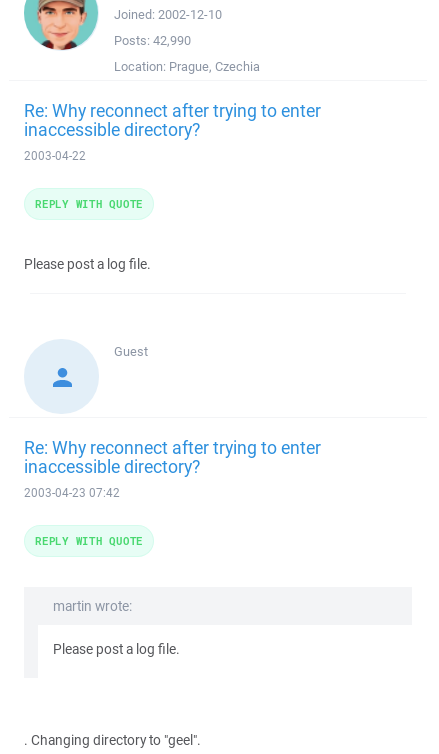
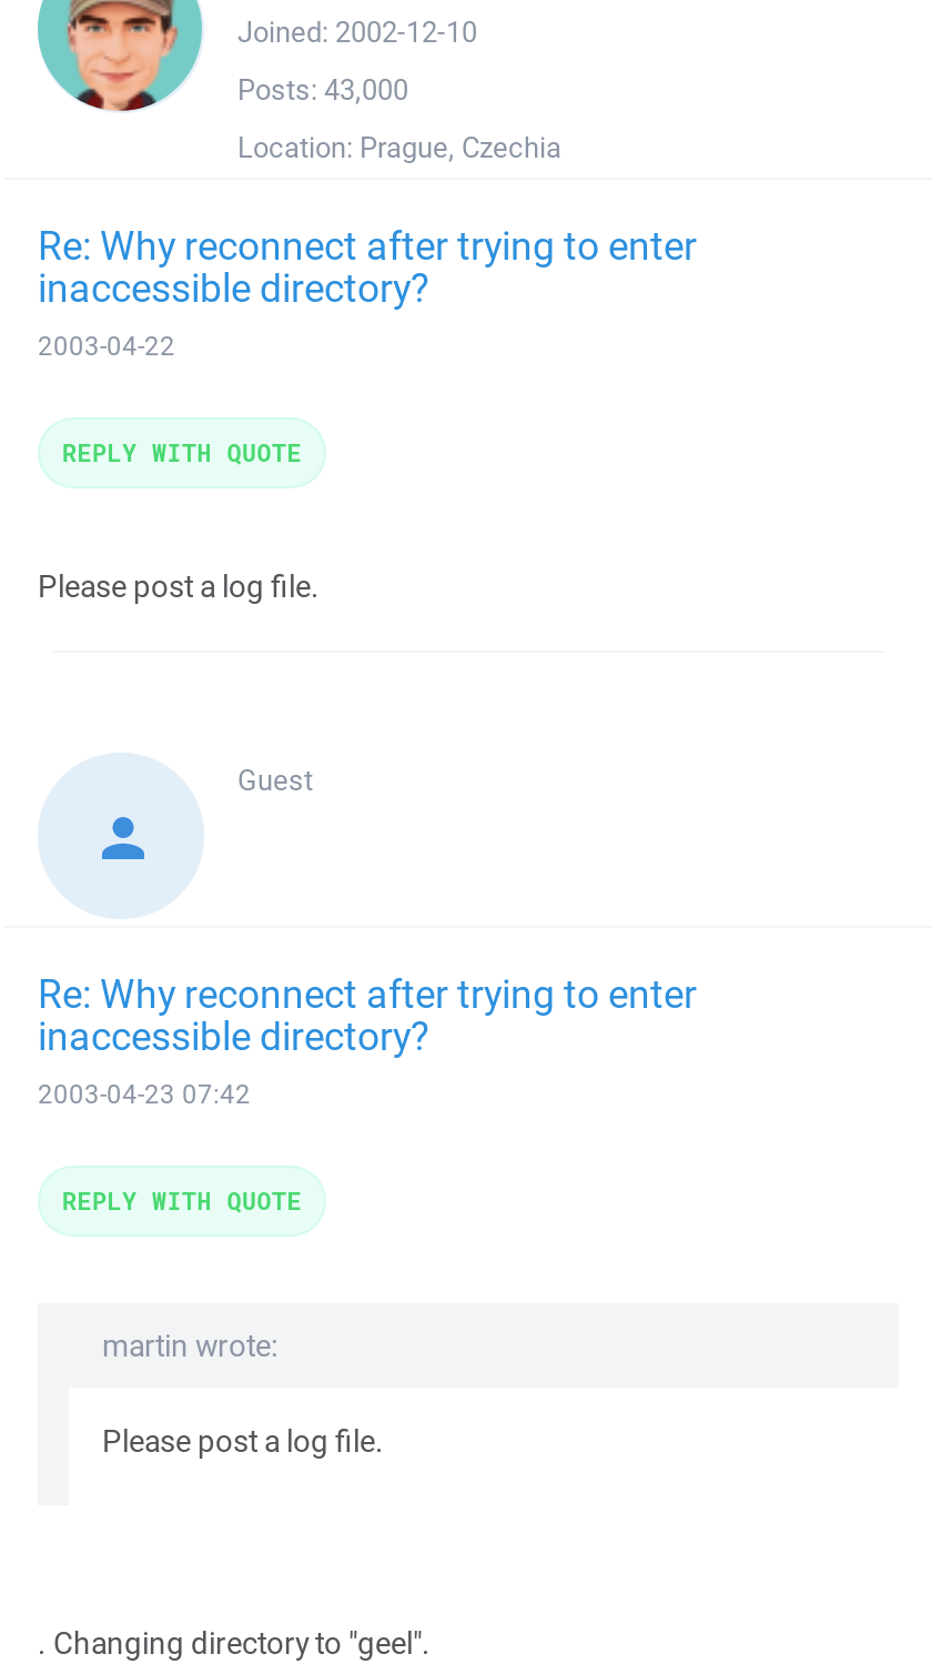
[114,32,191,49] Posts: 42,990 -> [237,71,408,109] Posts: 43,000

